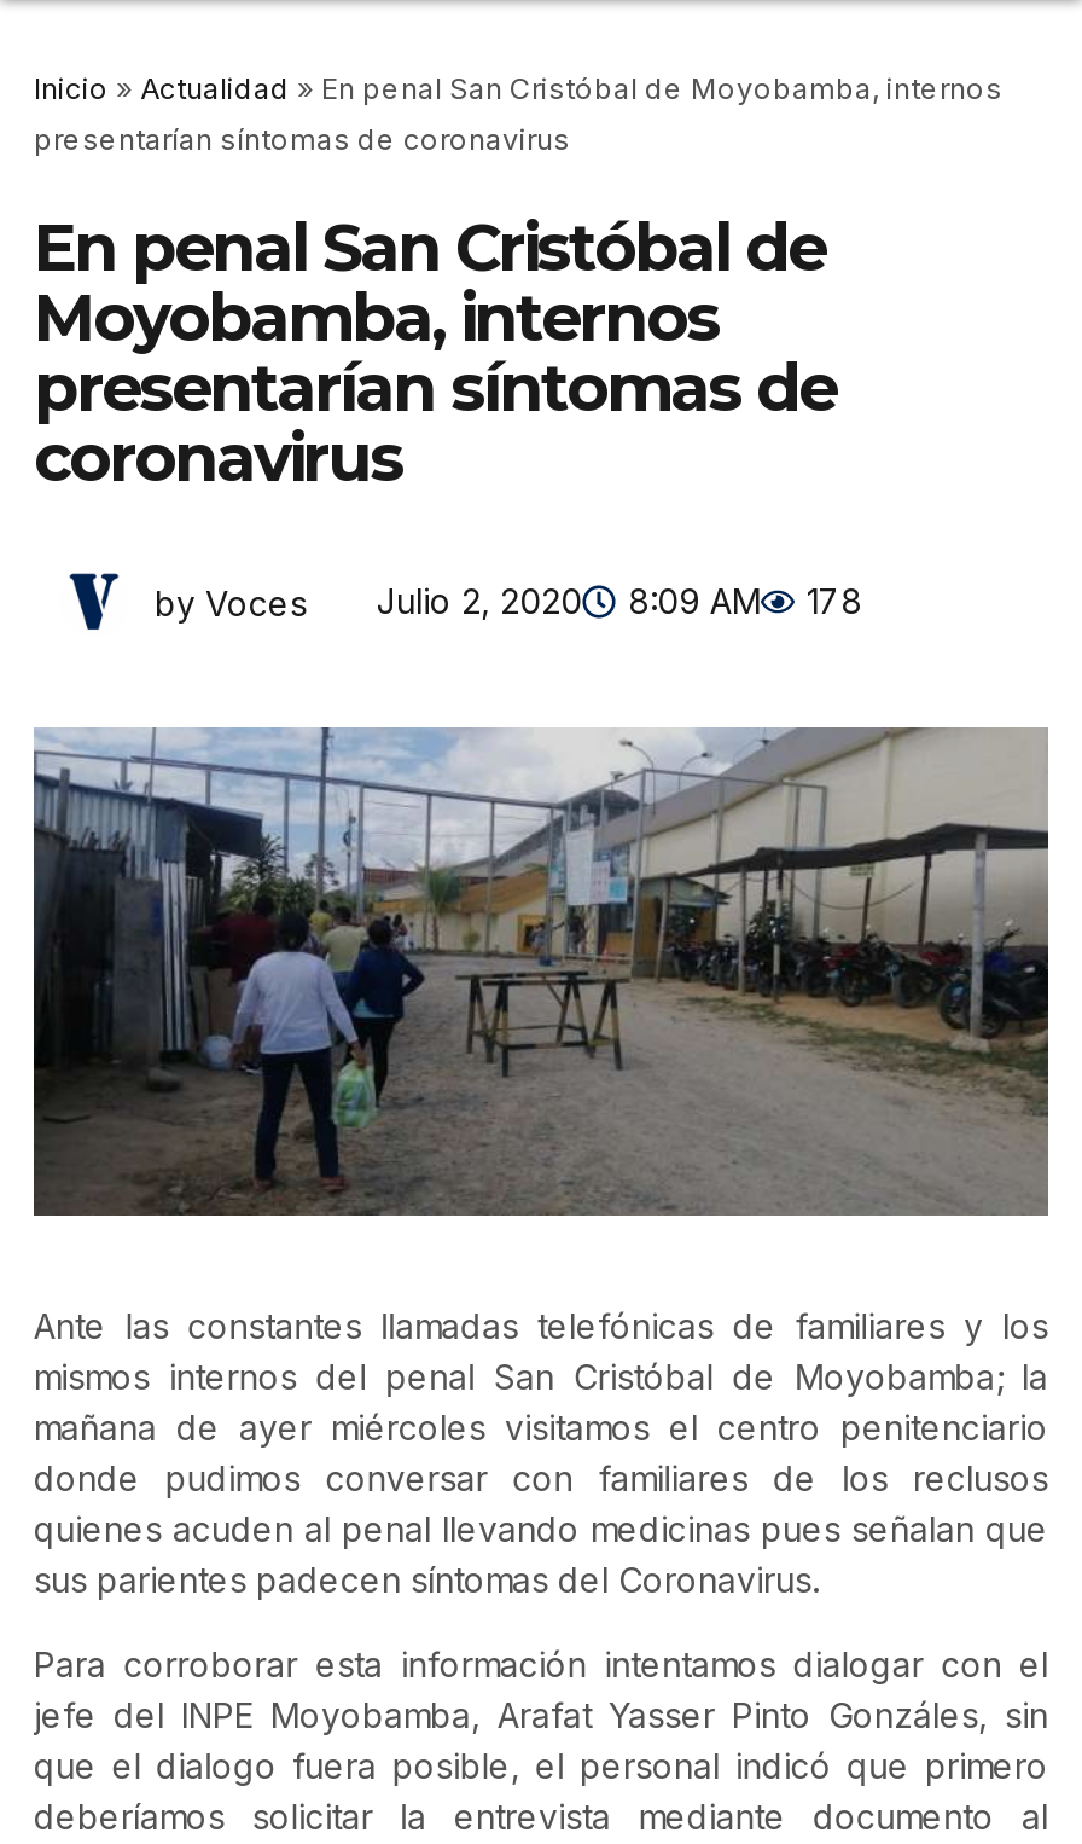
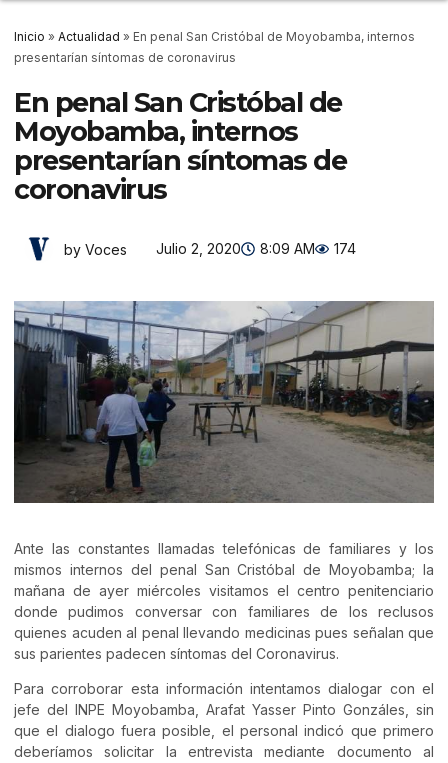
[155,580,862,622] by Voces Julio 2, 2020 8:09 AM 178 -> [64,240,356,257] by Voces Julio 2, 2020 8:09 AM 174

